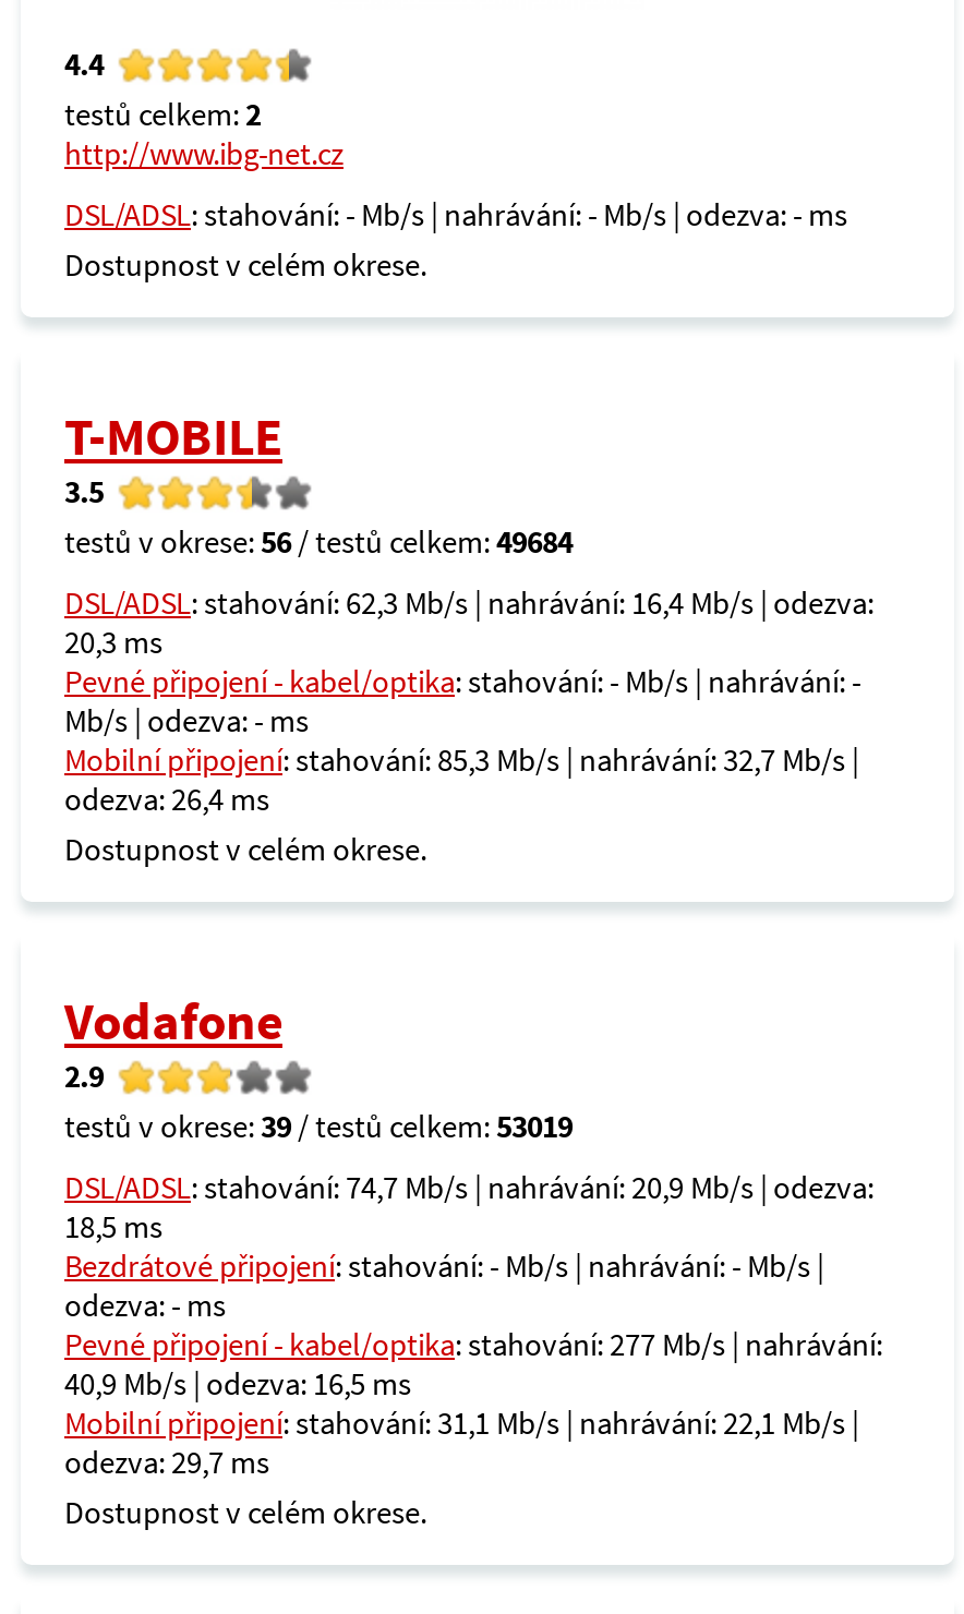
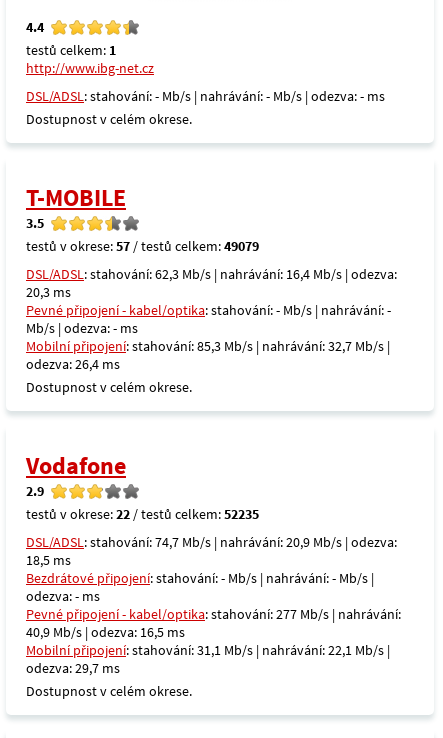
[64,95,261,134] testů celkem: 2 -> [26,41,116,59] testů celkem: 1
[64,522,573,562] testů v okrese: 56 / testů celkem: 49684 -> [26,237,259,255] testů v okrese: 57 / testů celkem: 49079
[64,1107,573,1146] testů v okrese: 39 / testů celkem: 53019 -> [26,505,259,523] testů v okrese: 22 / testů celkem: 52235

